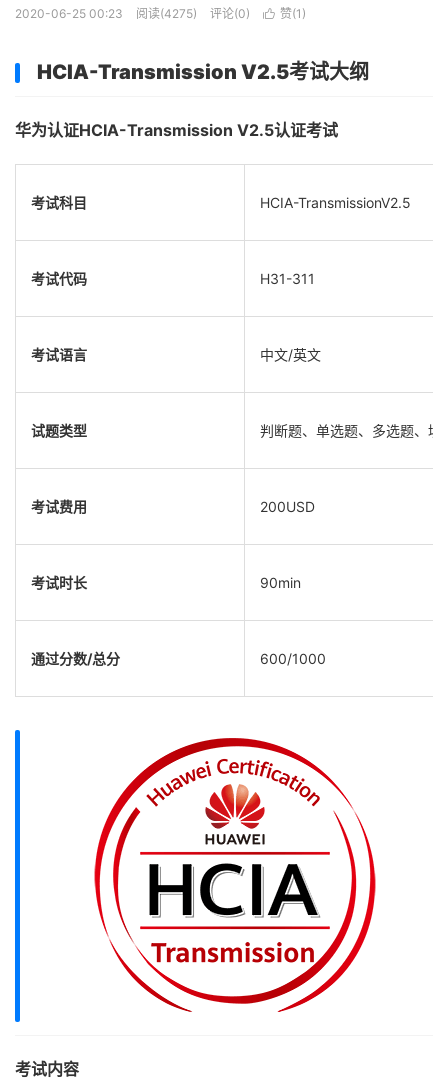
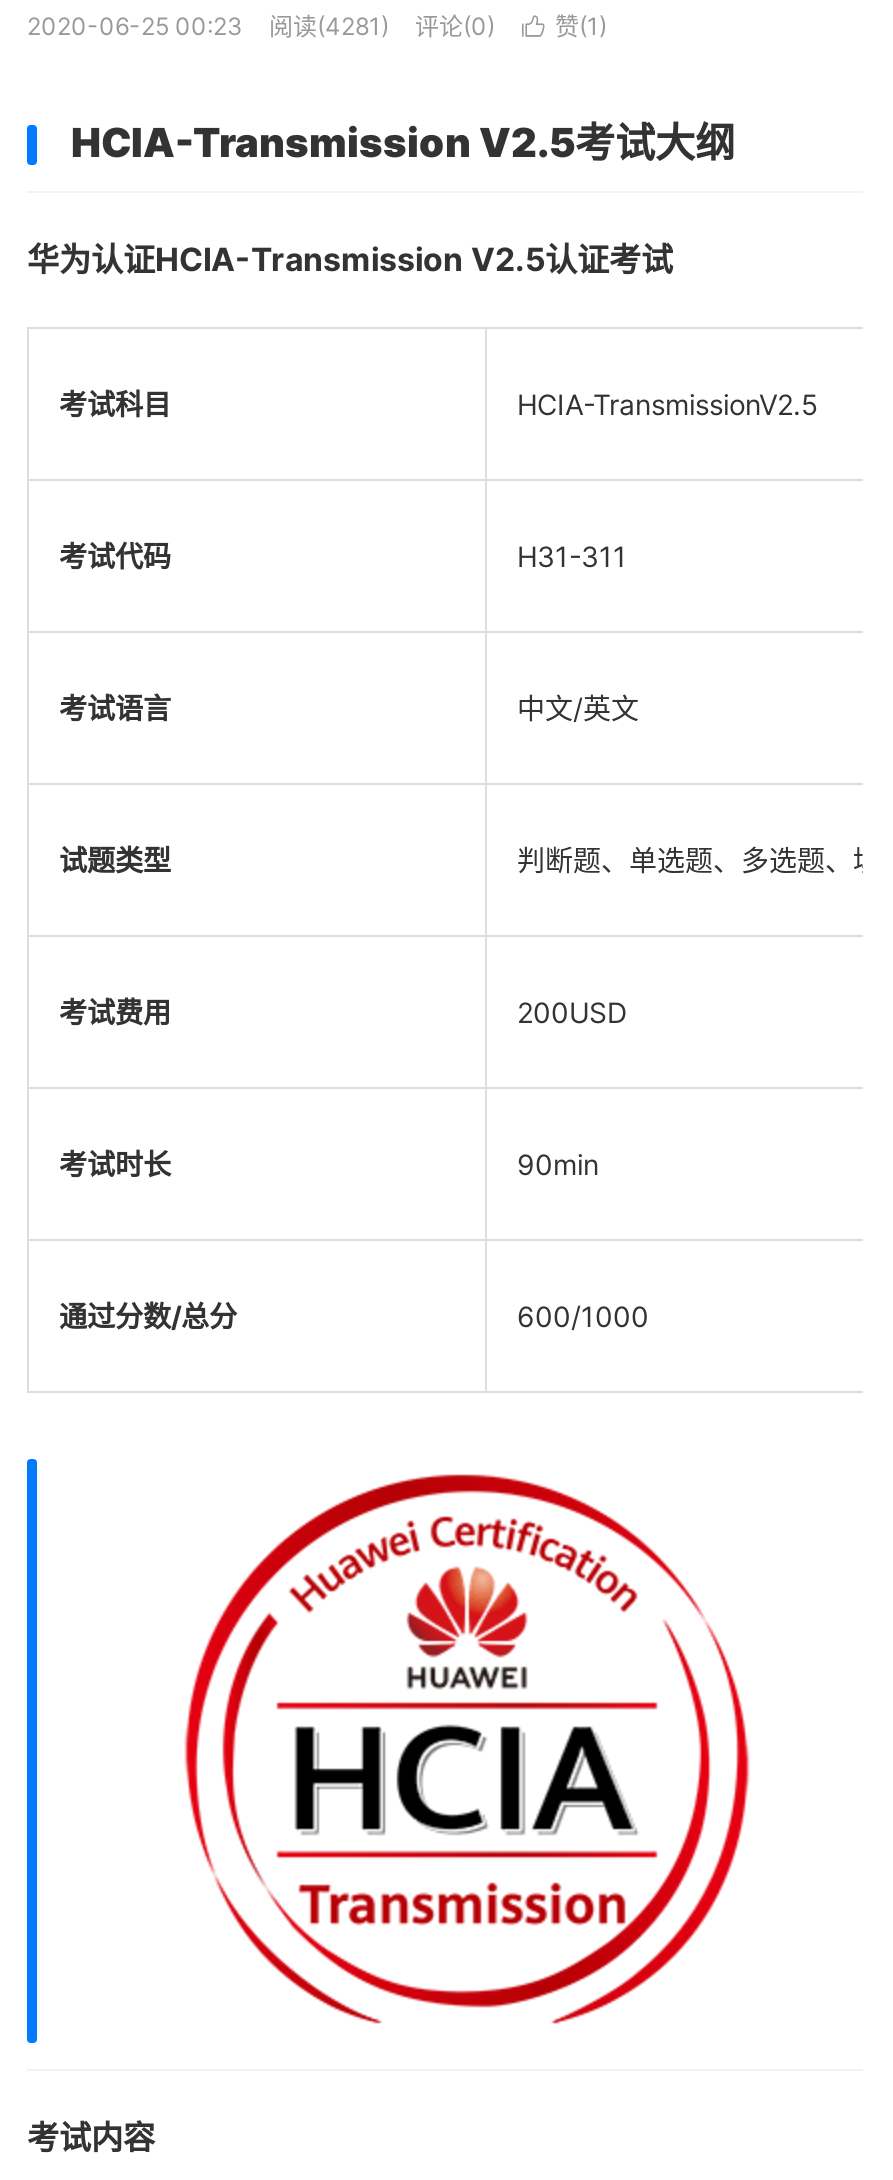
[136,6,197,21] 阅读(4275) -> [269,11,389,41] 阅读(4281)

